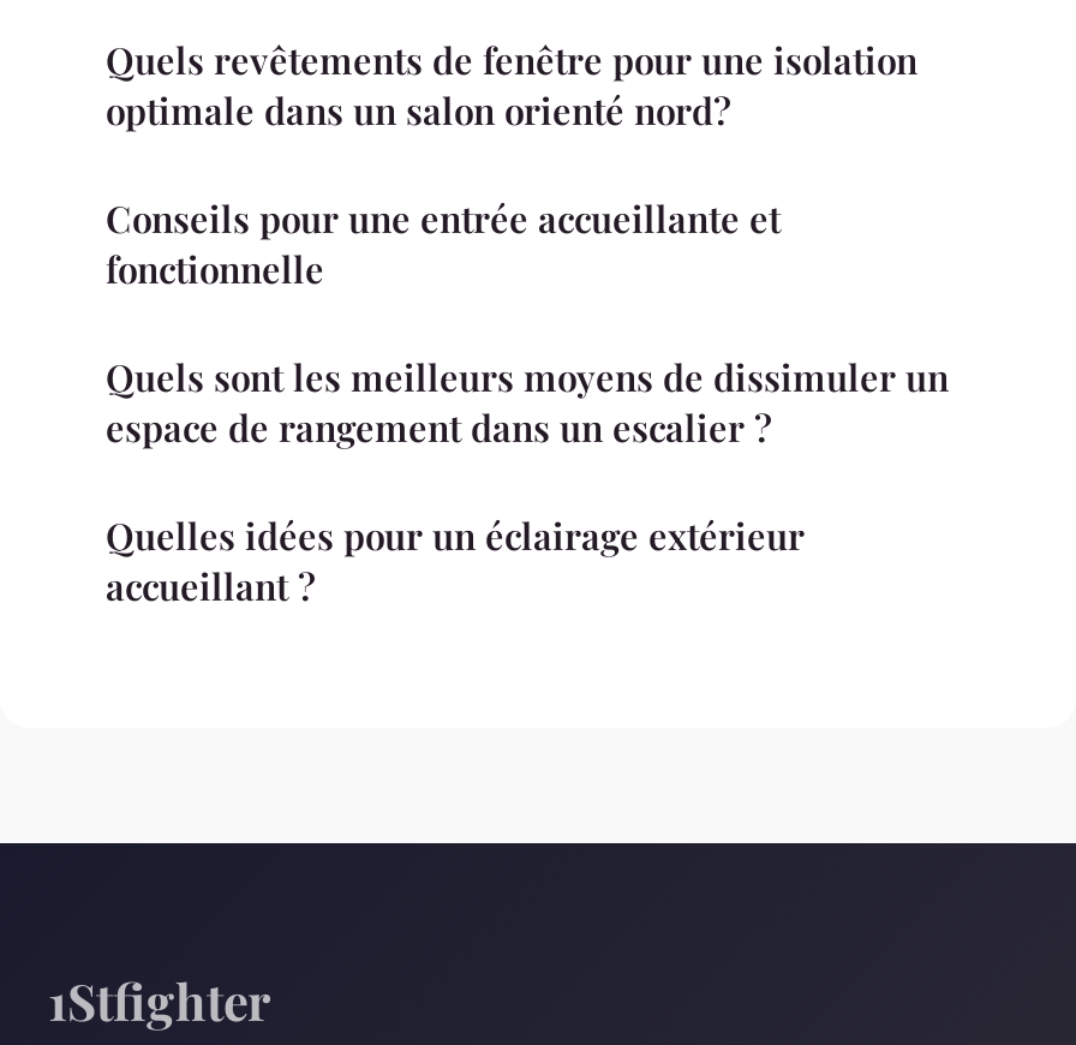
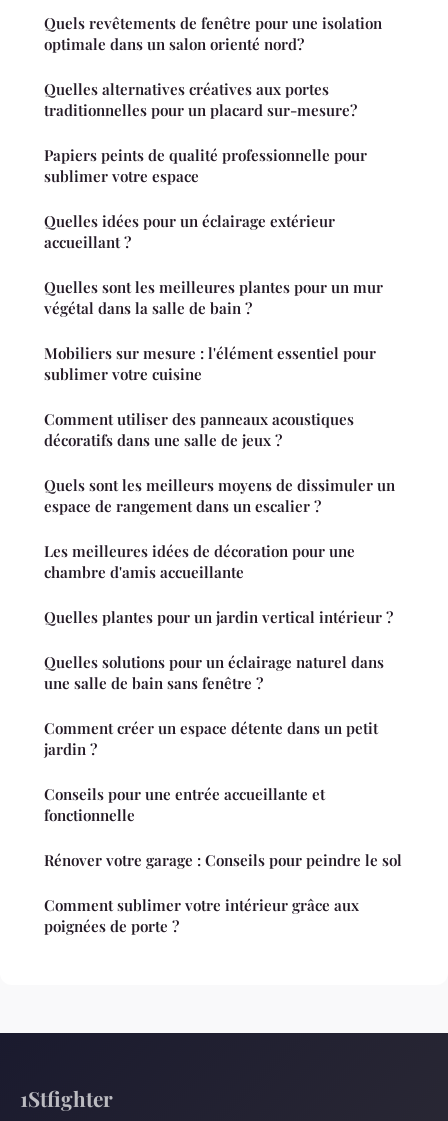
none -> [44,79,357,120] Quelles alternatives créatives aux portes | traditionnelles pour un placard sur-mesure?
none -> [44,145,367,186] Papiers peints de qualité professionnelle pour | sublimer votre espace
moved [106,195,781,293] -> [44,784,325,825]: Conseils pour une entrée accueillante et | fonctionnelle
moved [106,353,949,452] -> [44,475,395,516]: Quels sont les meilleurs moyens de dissimuler un | espace de rangement dans un escalier ?
none -> [44,277,402,936] Quelles sont les meilleures plantes pour un mur | végétal dans la salle de bain ? | Mobiliers sur mesure : l'élément essentiel pour | sublimer votre cuisine | Comment utiliser des panneaux acoustiques | décoratifs dans une salle de jeux ? | Les meilleures idées de décoration pour une | chambre d'amis accueillante | Quelles plantes pour un jardin vertical intérieur ? | Quelles solutions pour un éclairage naturel dans | une salle de bain sans fenêtre ? | Comment créer un espace détente dans un petit | jardin ? | Rénover votre garage : Conseils pour peindre le sol | Comment sublimer votre intérieur grâce aux | poignées de porte ?

